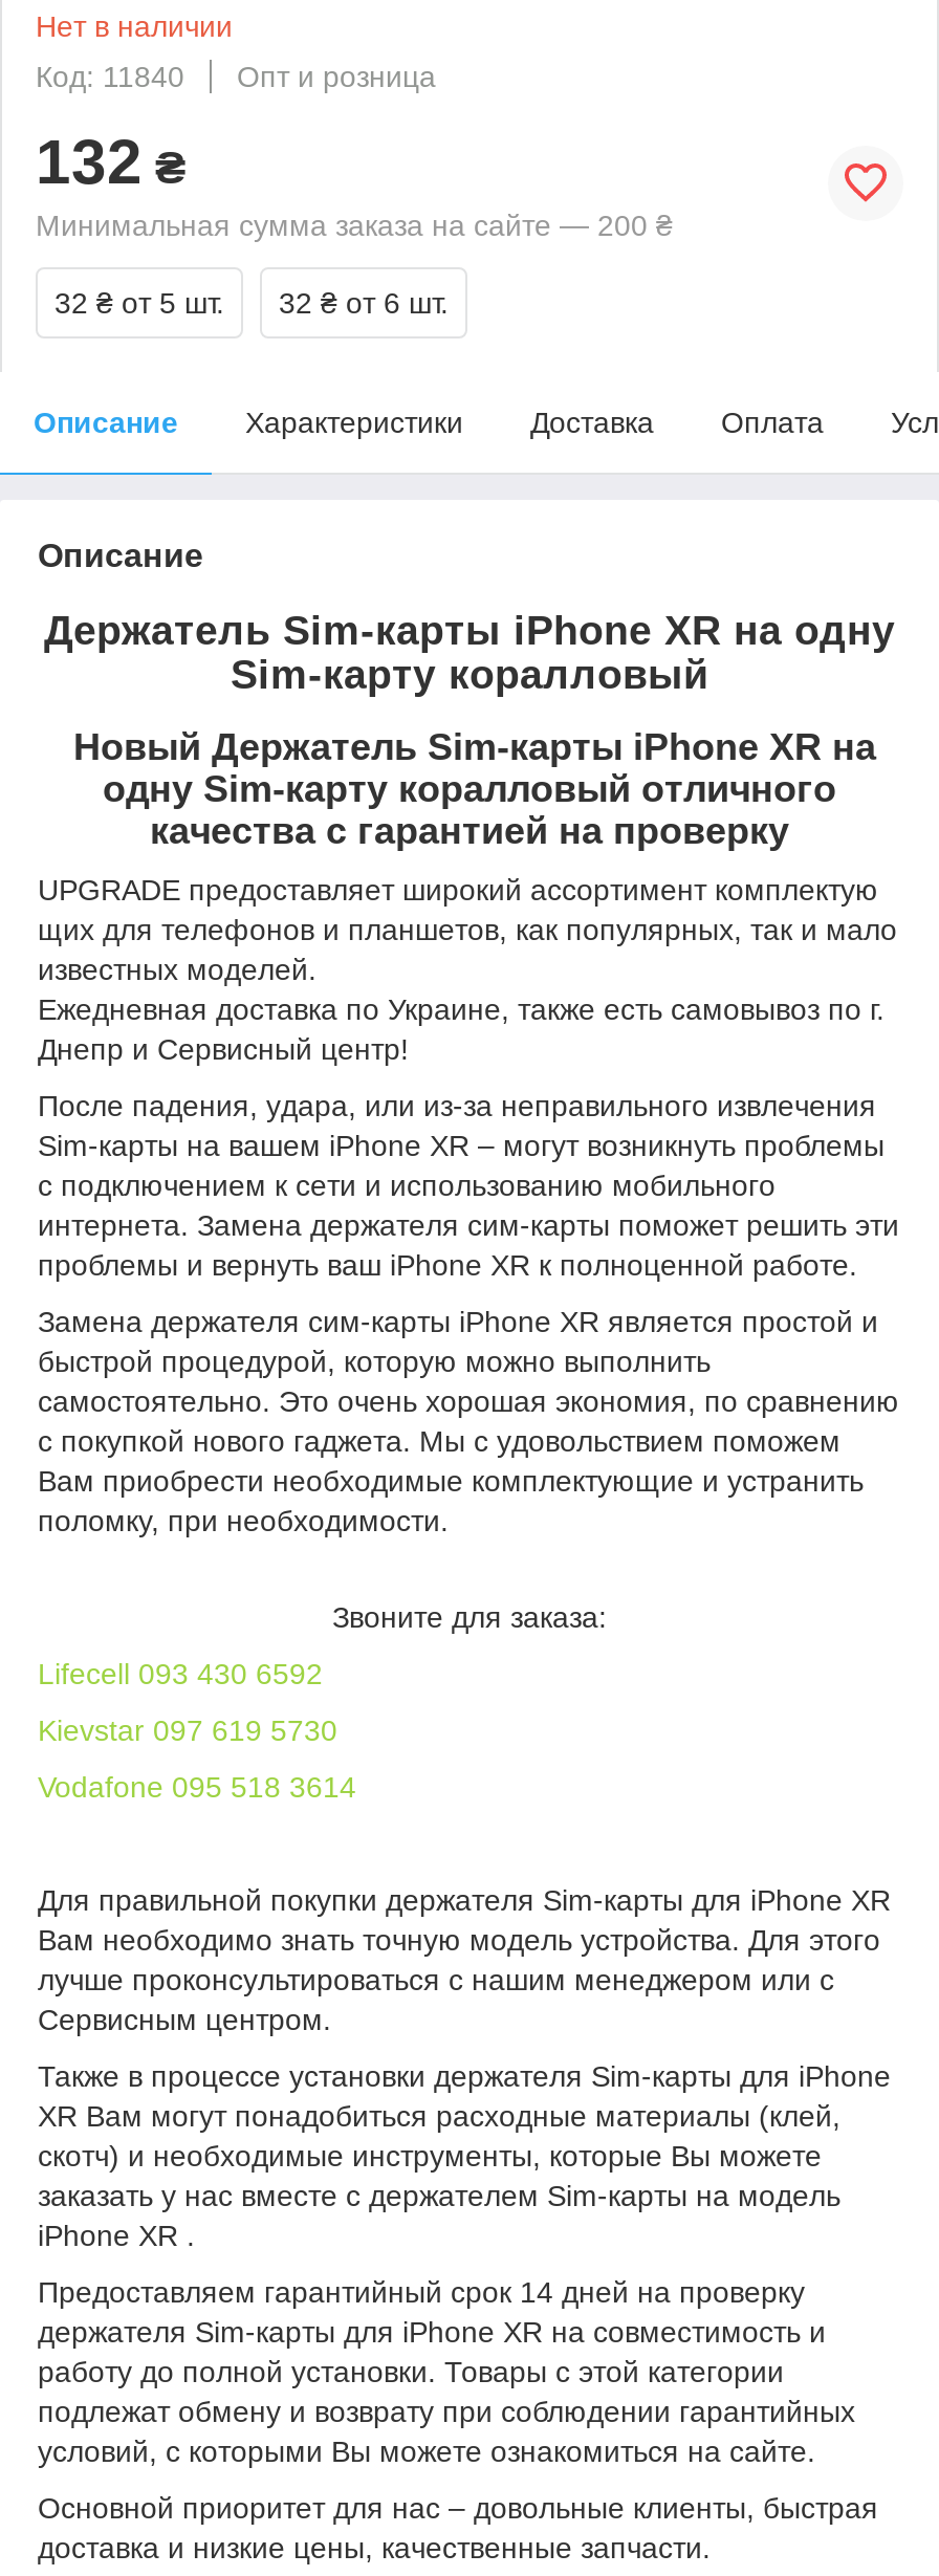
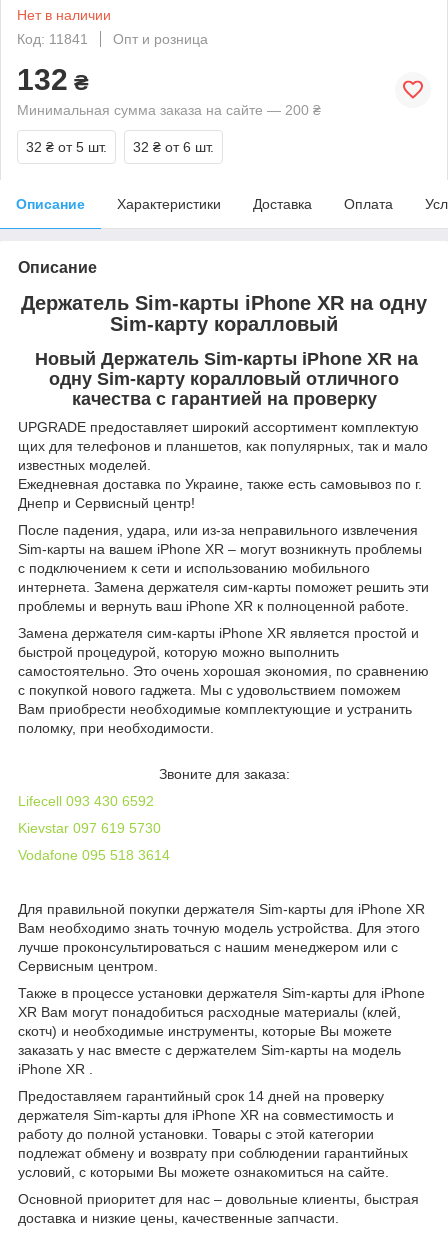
[36,59,436,93] Код: 11840 Опт и розница -> [17,31,208,47] Код: 11841 Опт и розница

